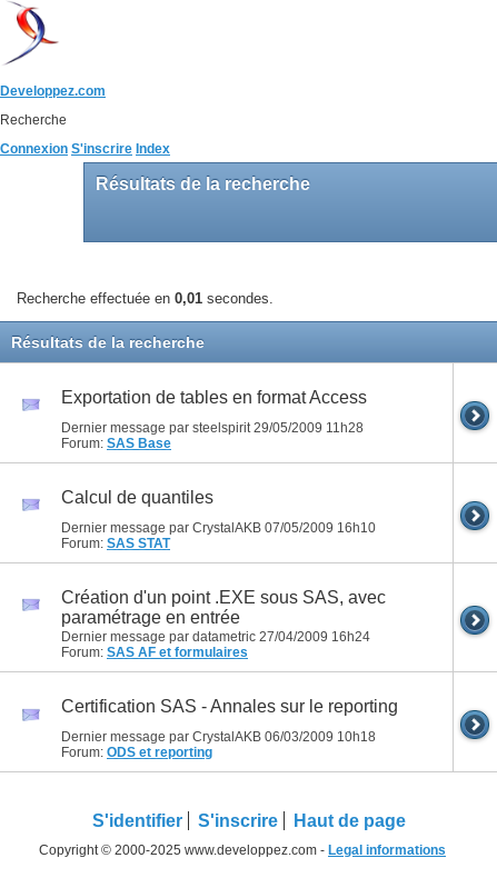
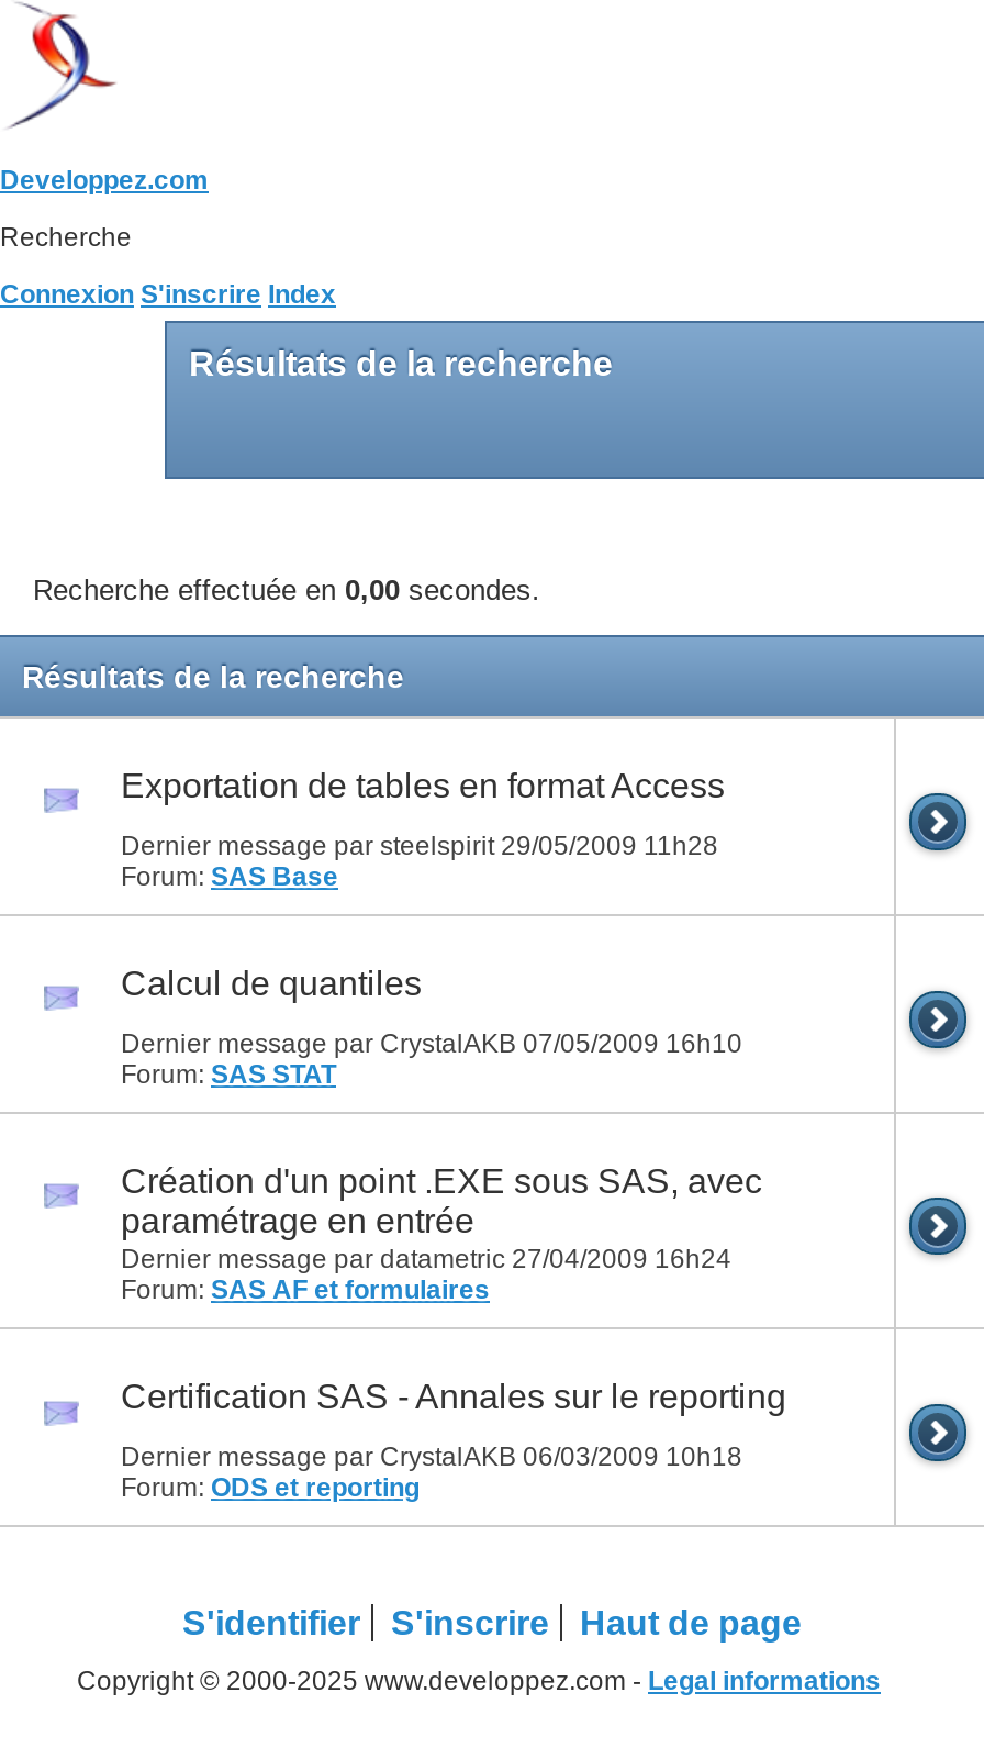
[17,290,274,307] Recherche effectuée en 0,01 secondes. -> [33,573,540,606] Recherche effectuée en 0,00 secondes.

